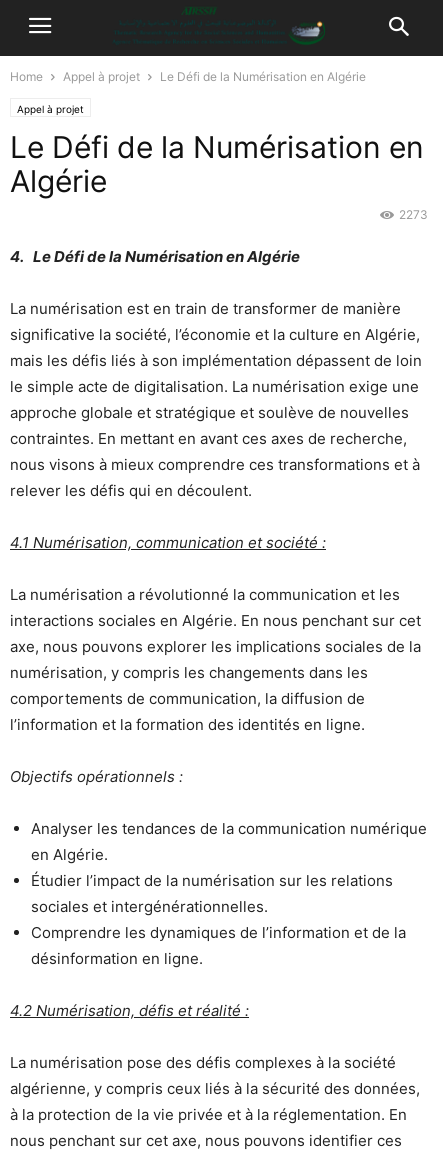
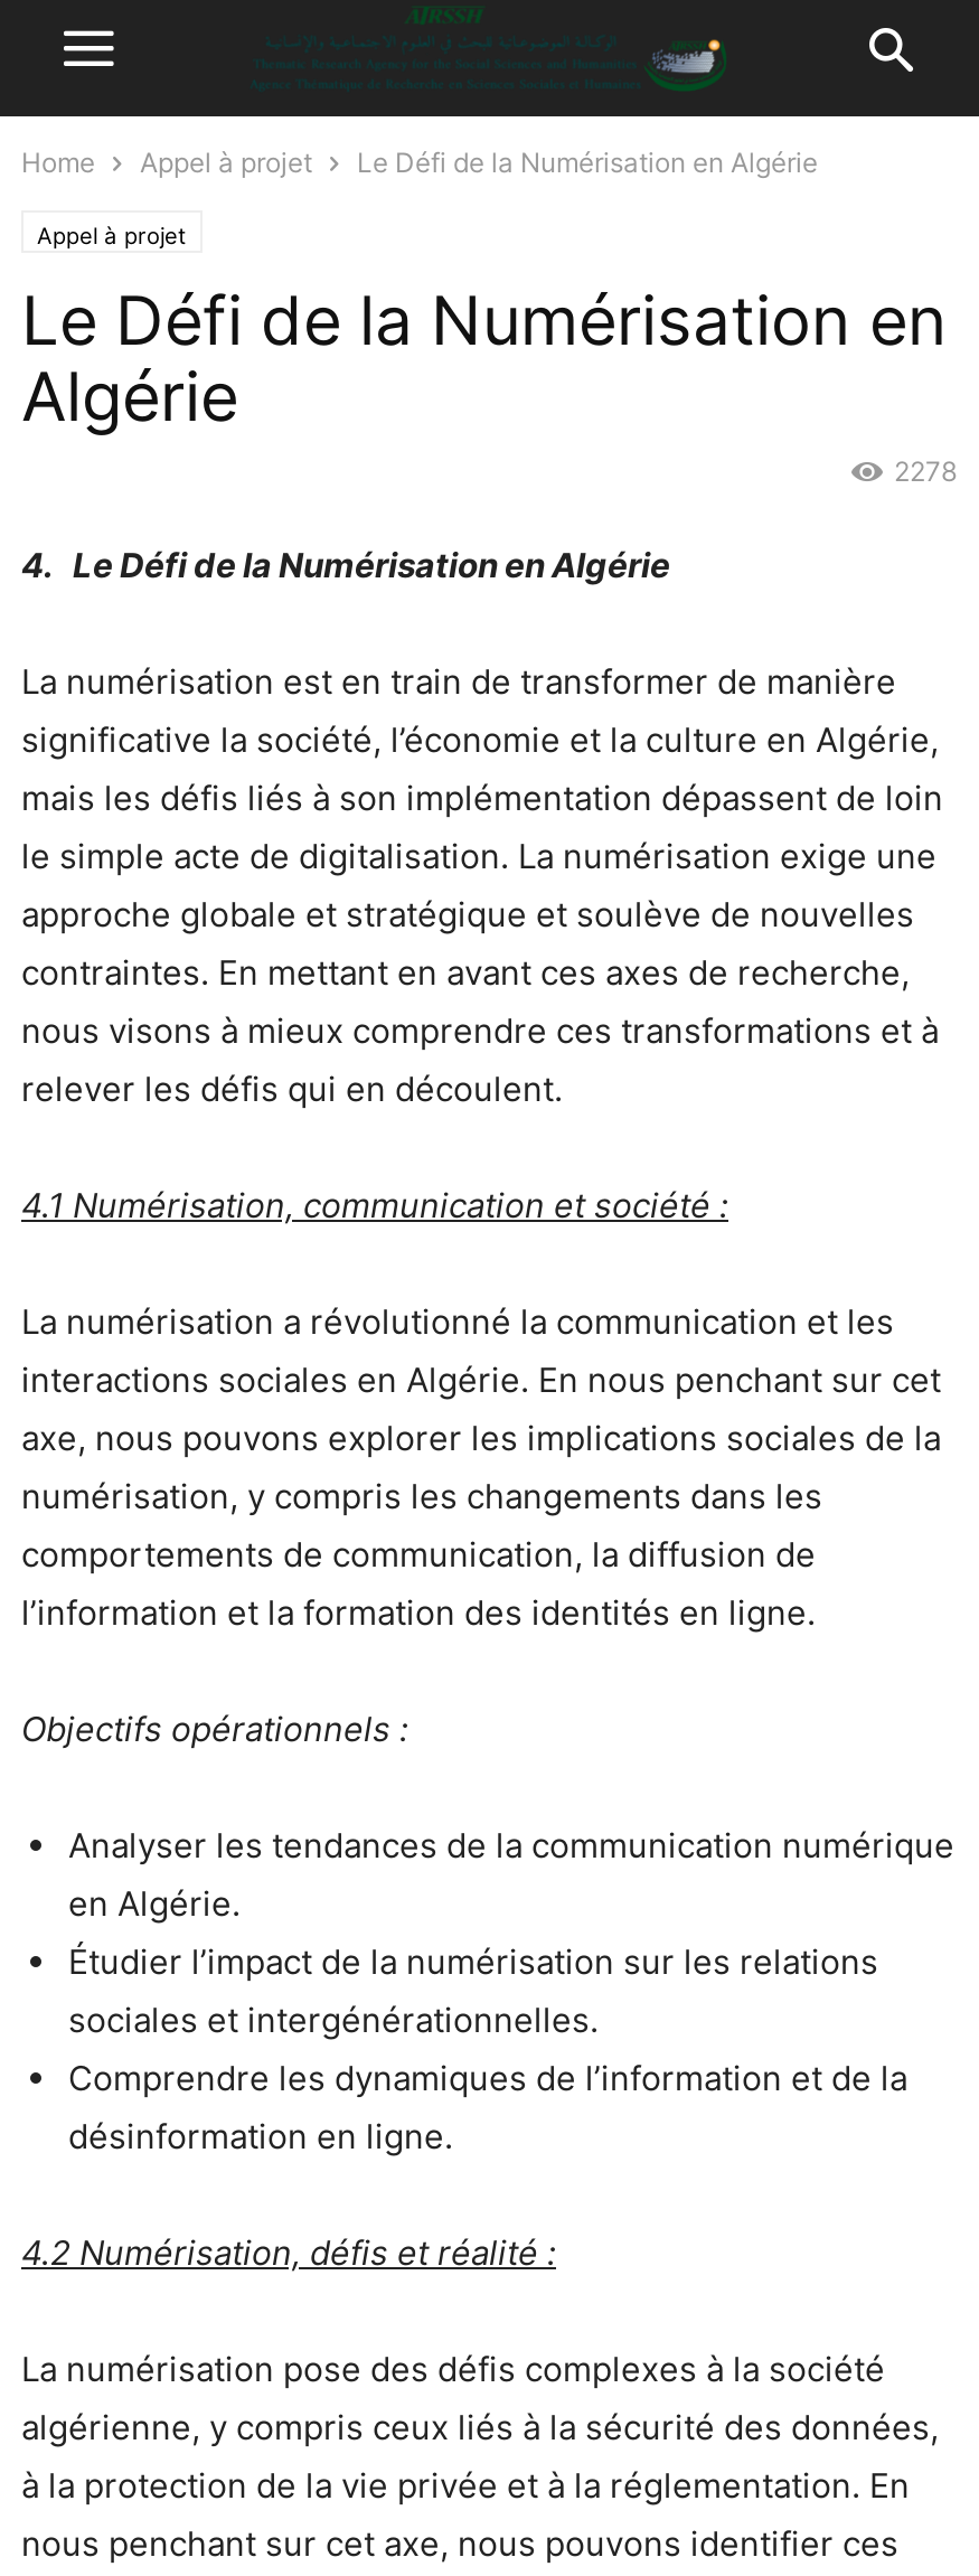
[399,207,428,222] 2273 -> [894,454,957,488] 2278

